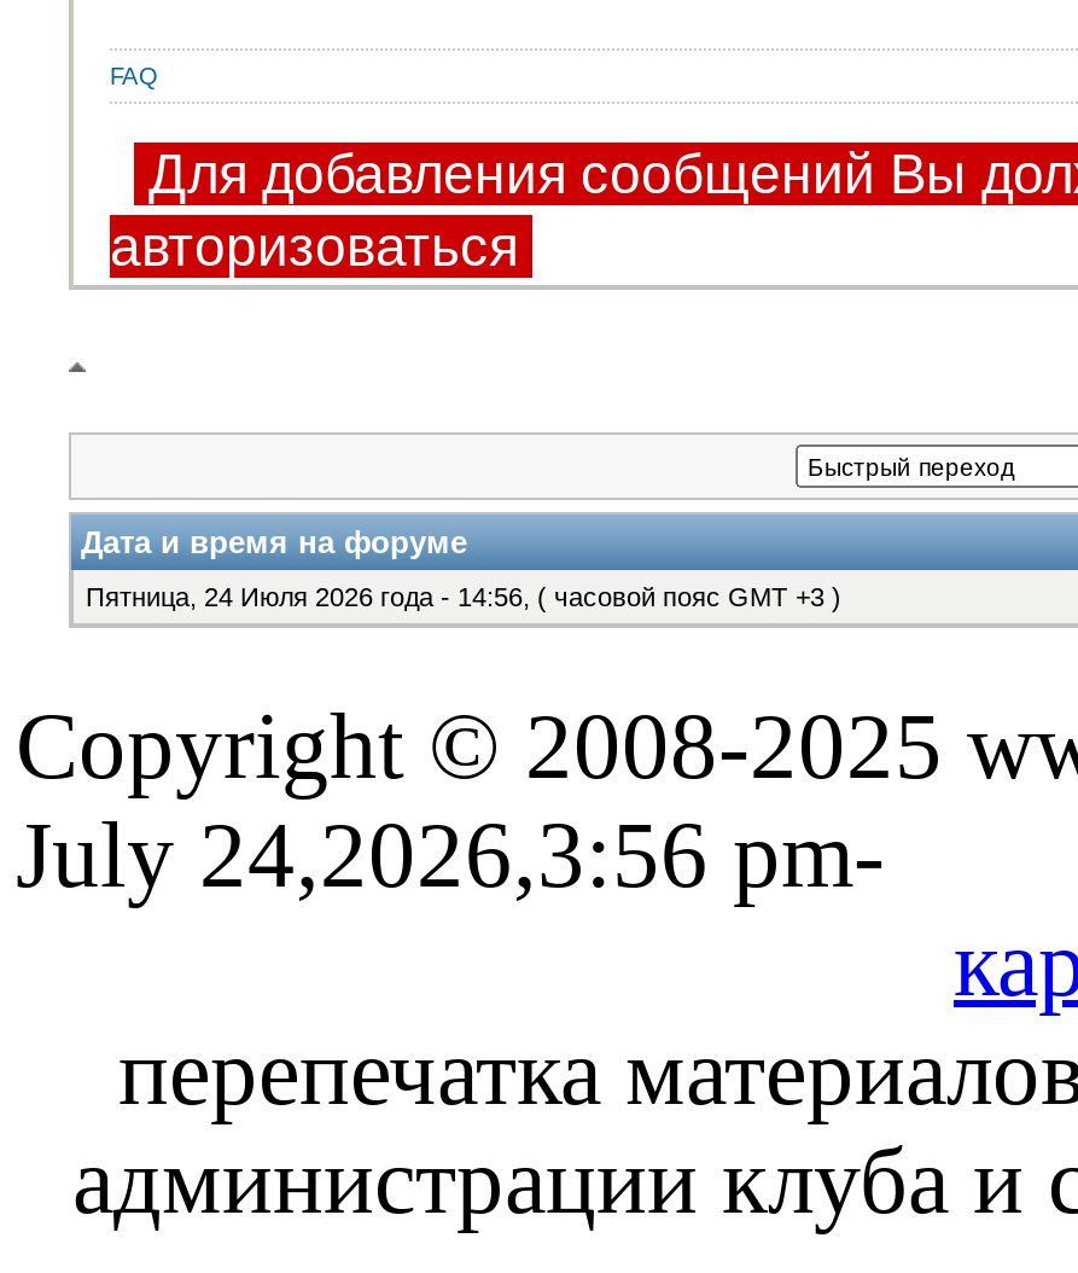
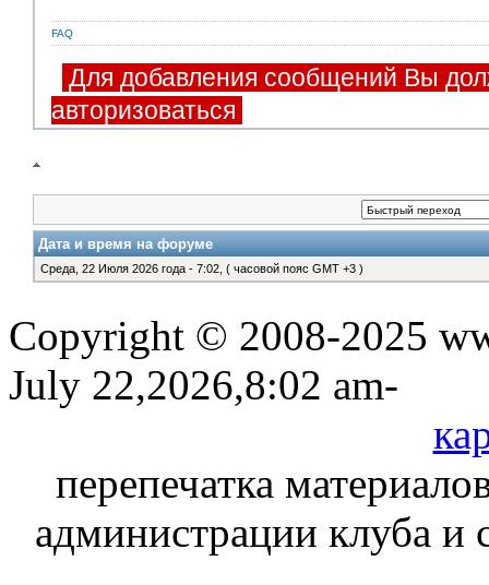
[86,582,841,611] Пятница, 24 Июля 2026 года - 14:56, ( часовой пояс GMT +3 ) -> [40,262,363,275] Среда, 22 Июля 2026 года - 7:02, ( часовой пояс GMT +3 )
[16,802,885,906] July 24,2026,3:56 pm- -> [9,361,398,408] July 22,2026,8:02 am-

